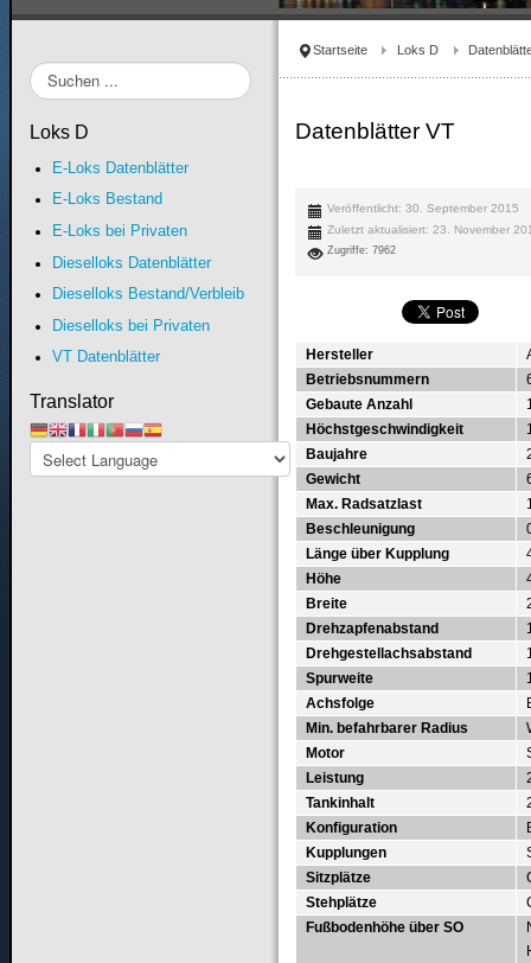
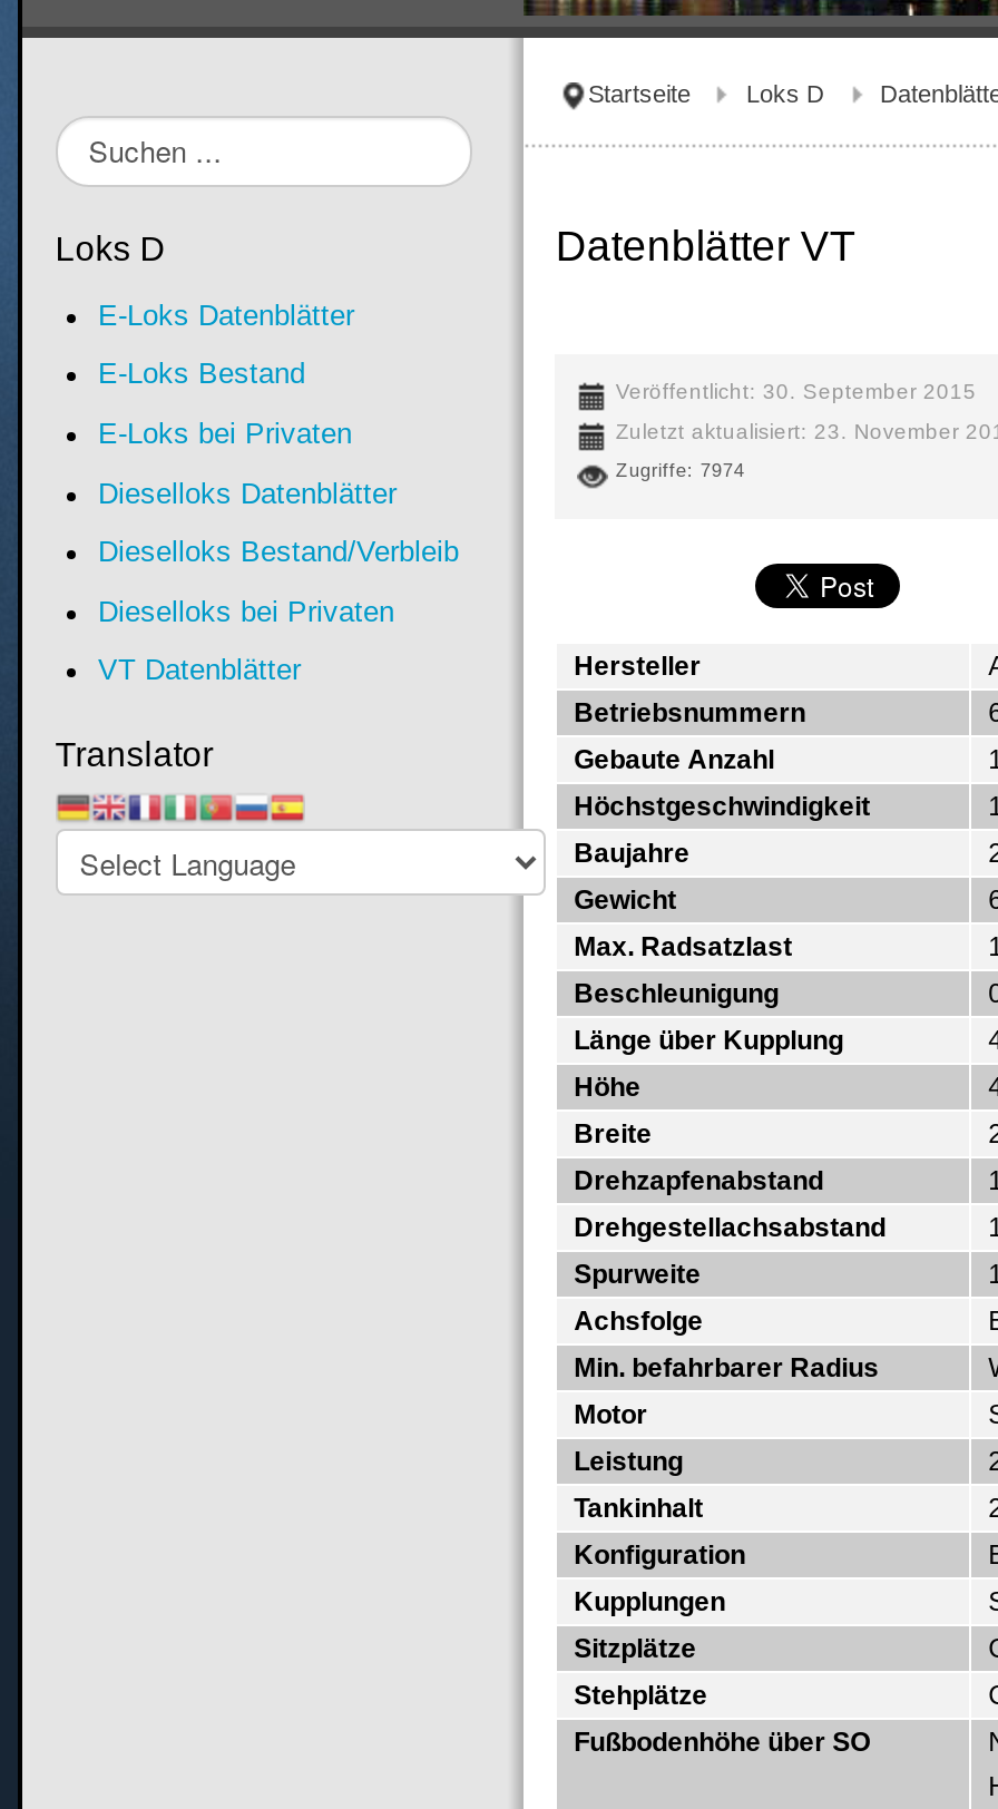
[328,244,396,256] Zugriffe: 7962 -> [616,459,745,481] Zugriffe: 7974

